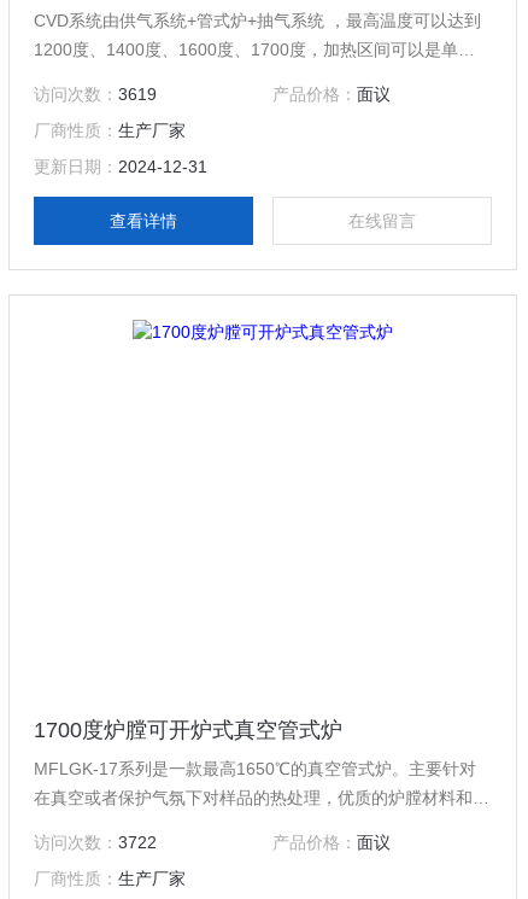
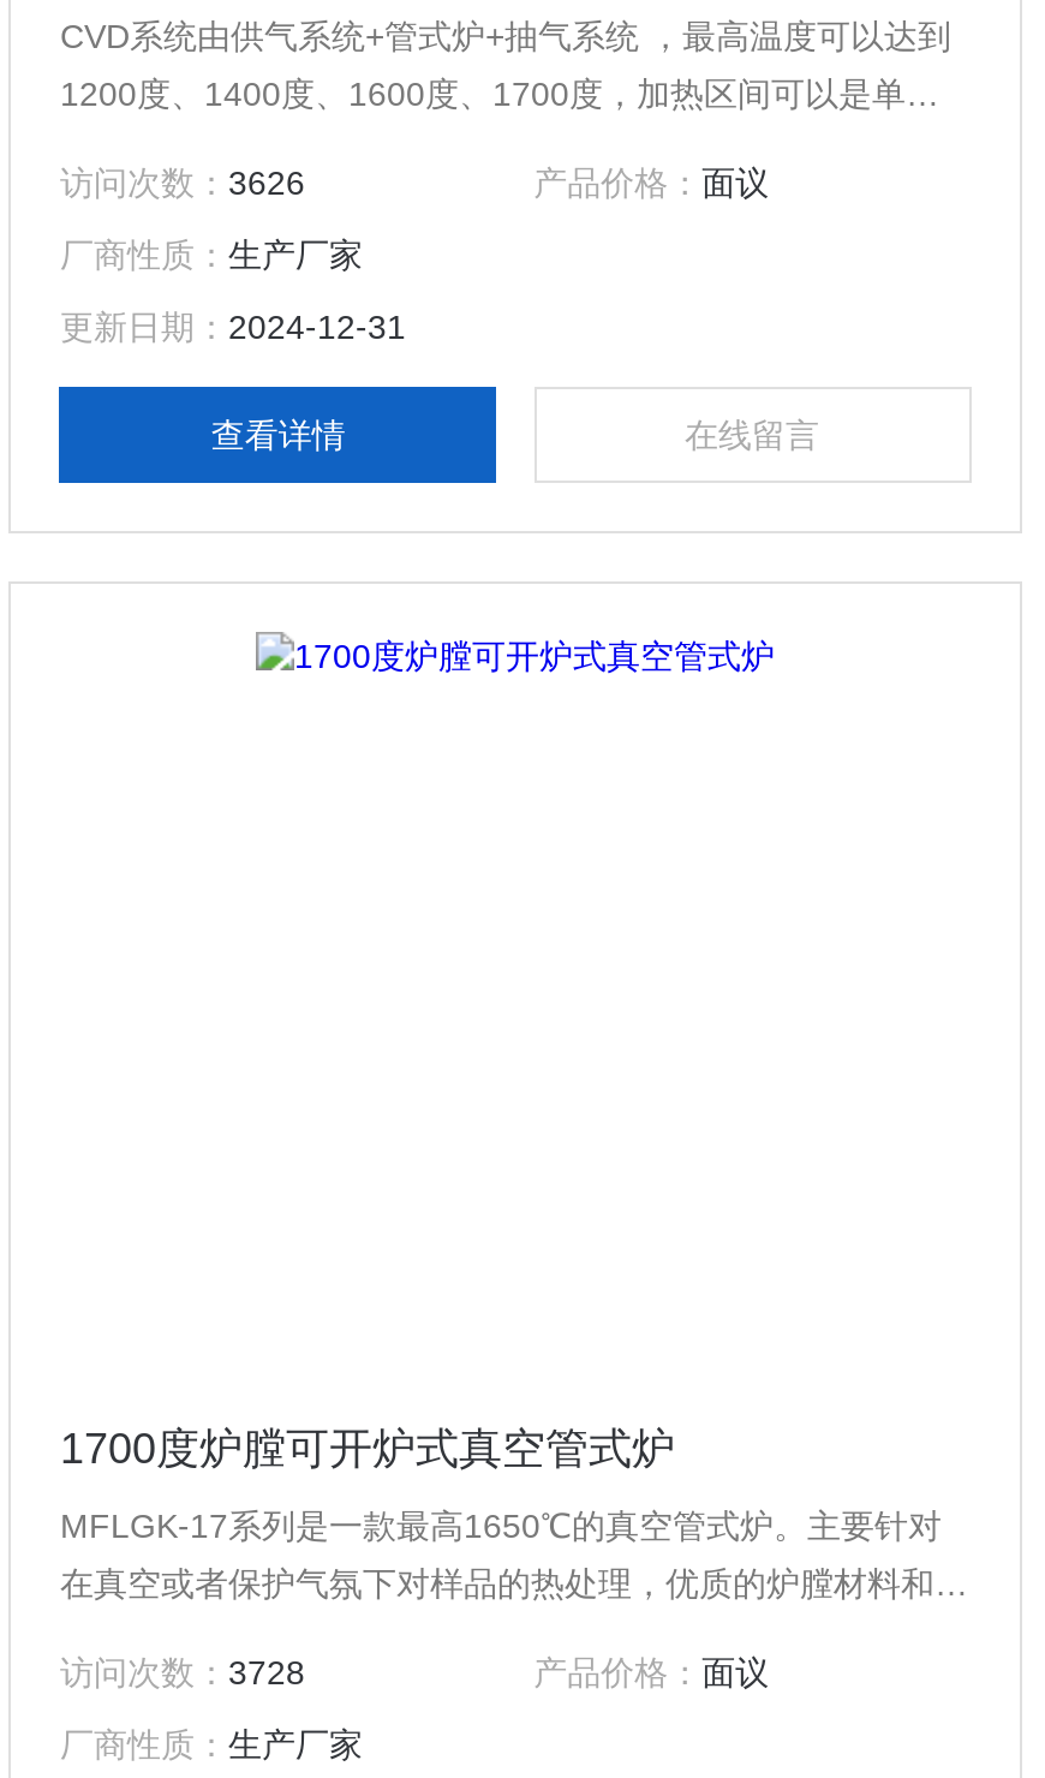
[34,84,157,104] 访问次数：3619 -> [60,163,305,202] 访问次数：3626
[34,833,157,852] 访问次数：3722 -> [60,1653,305,1692] 访问次数：3728

